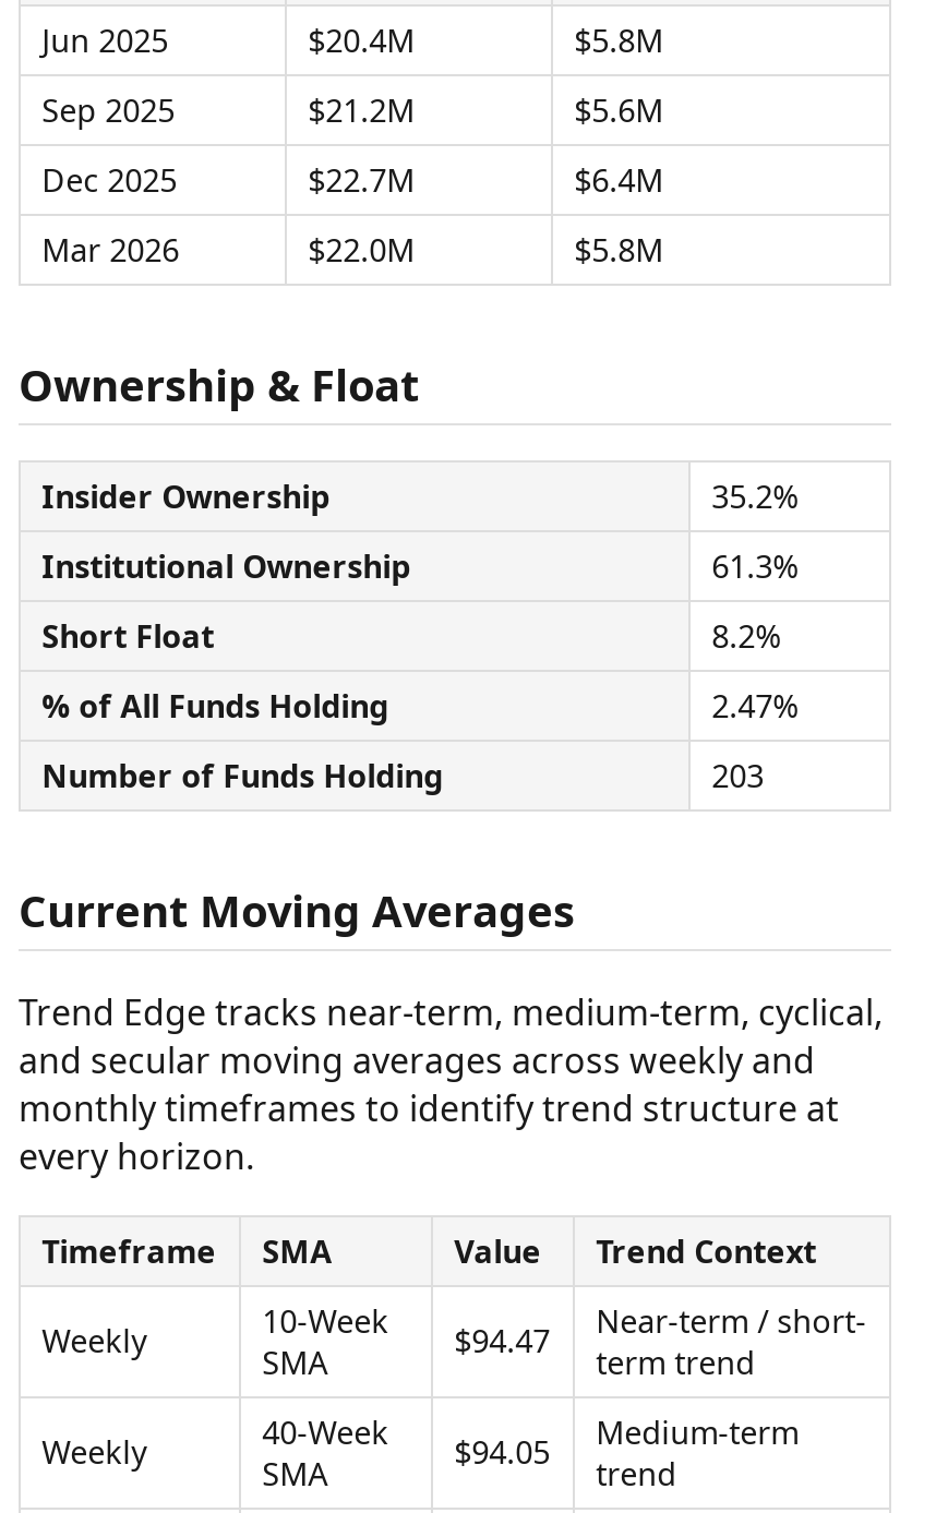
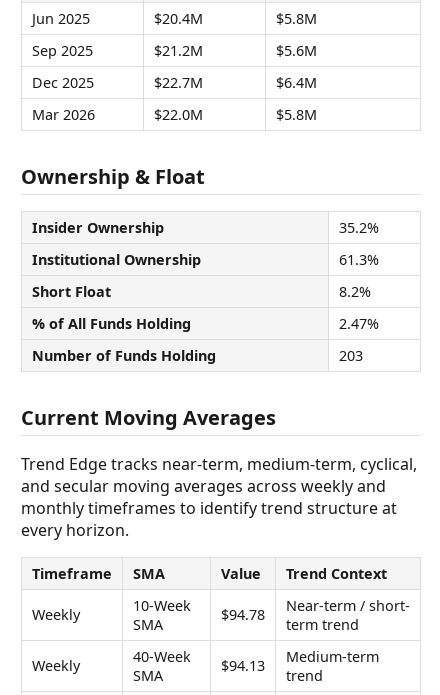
[262,1300,866,1361] 10-Week $94.47 Near-term / short- -> [133,596,410,624] 10-Week $94.78 Near-term / short-
[262,1412,799,1473] 40-Week $94.05 Medium-term -> [133,647,379,675] 40-Week $94.13 Medium-term

